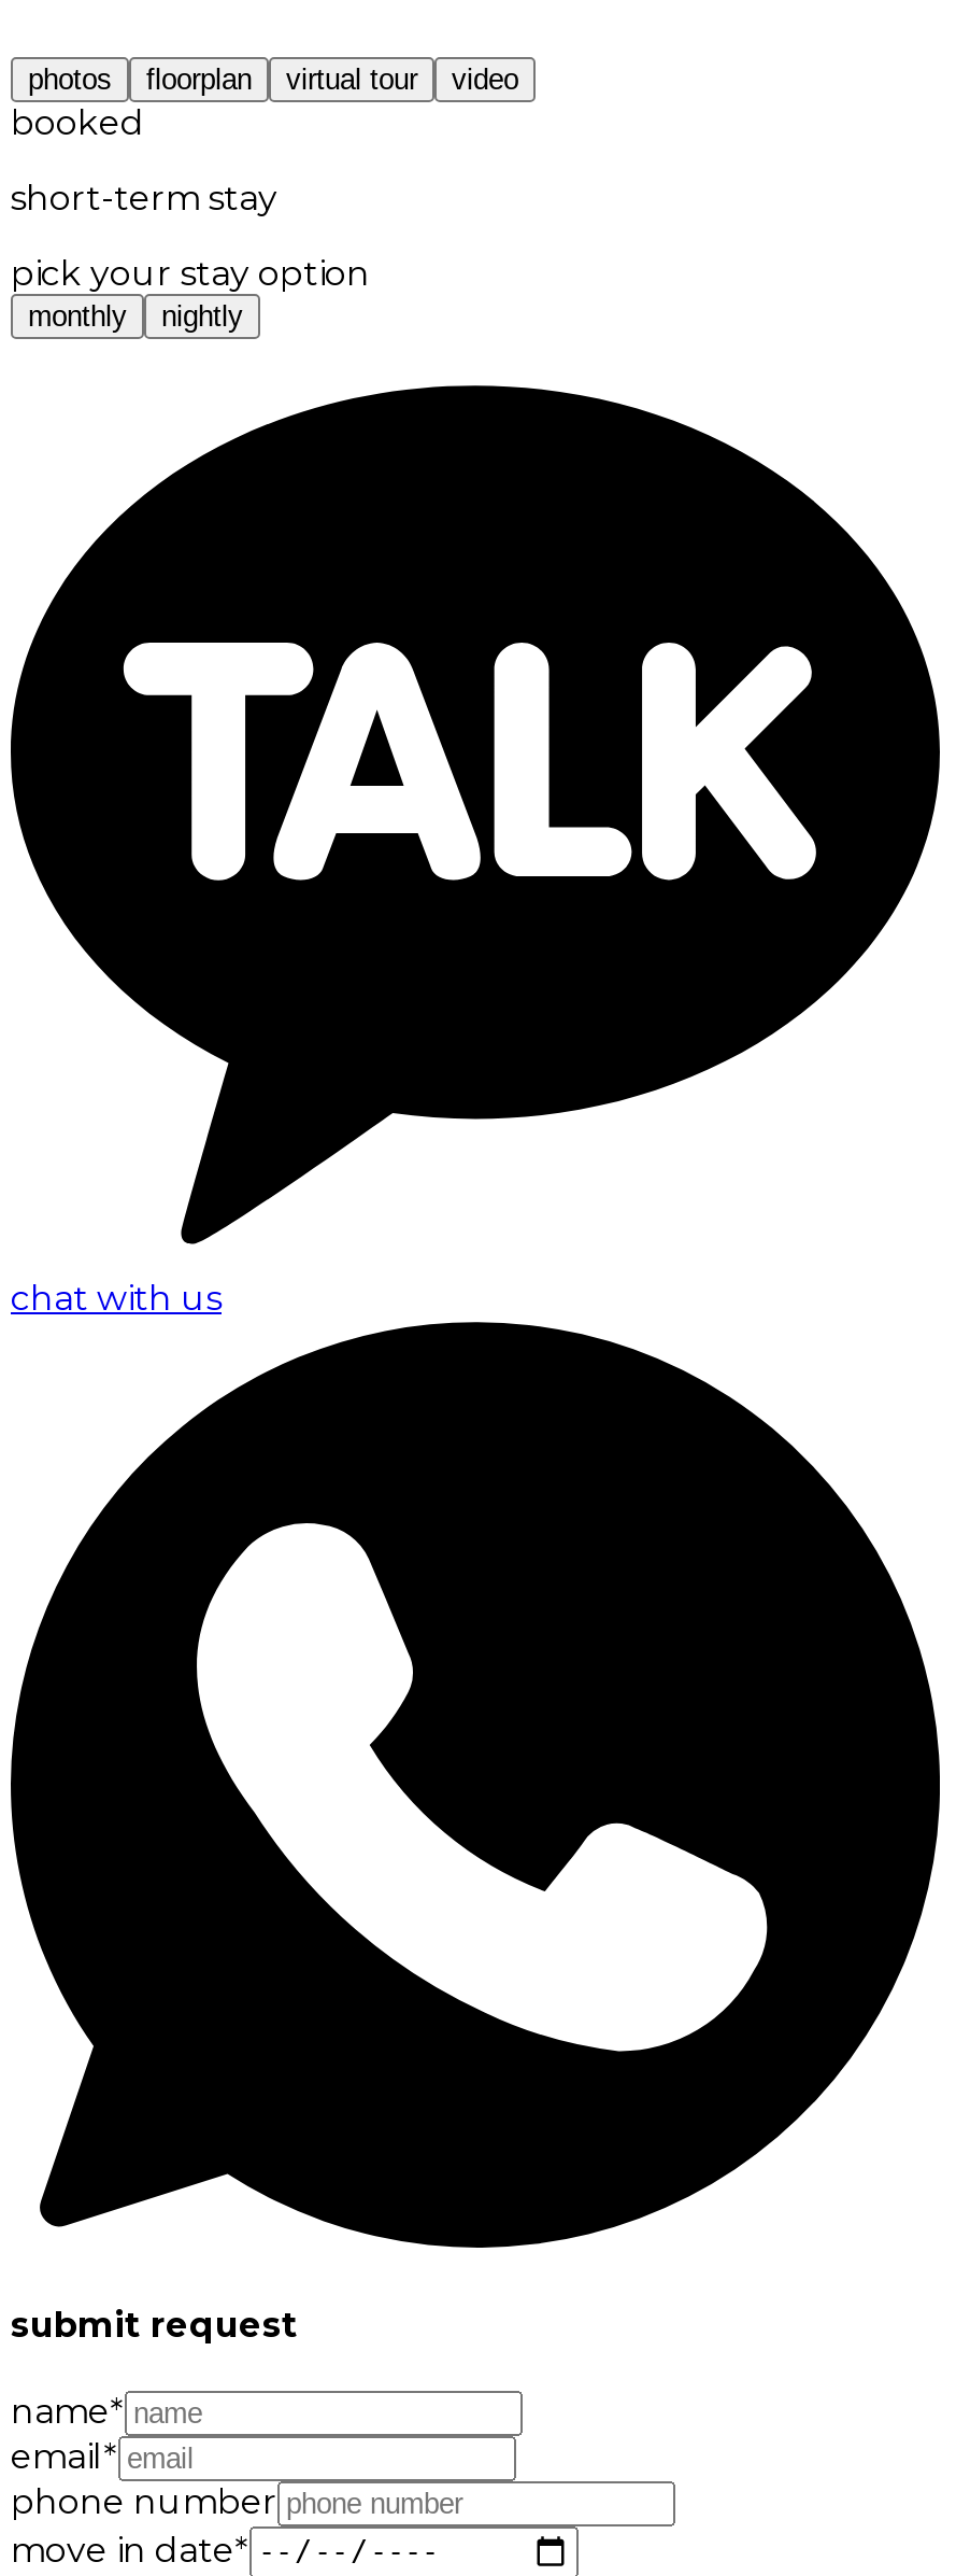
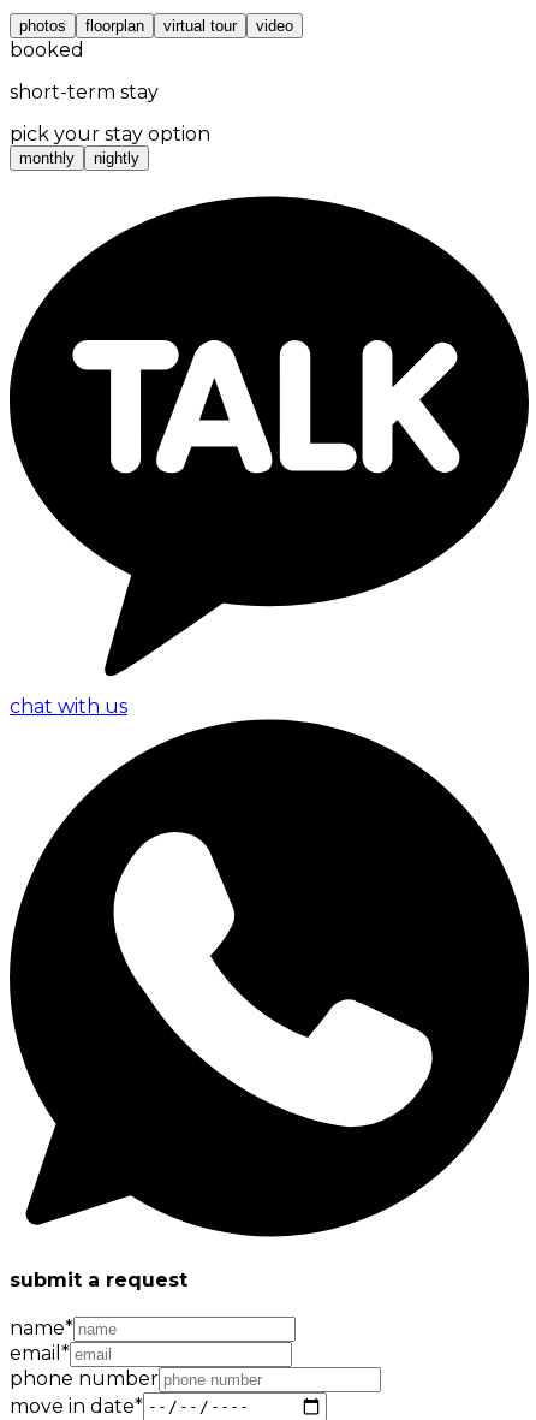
[11,2304,297,2345] submit request -> [10,1268,187,1291] submit a request

